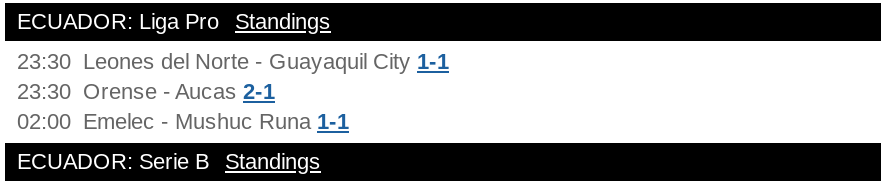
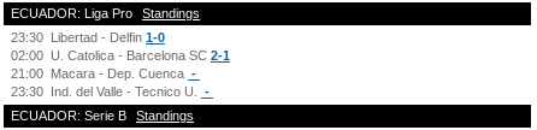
[17,49,449,133] 23:30 Leones del Norte - Guayaquil City 1-1 | 23:30 Orense - Aucas 2-1 | 02:00 Emelec - Mushuc Runa 1-1 -> [11,30,230,99] 23:30 Libertad - Delfin 1-0 | 02:00 U. Catolica - Barcelona SC 2-1 | 21:00 Macara - Dep. Cuenca - | 23:30 Ind. del Valle - Tecnico U. -

